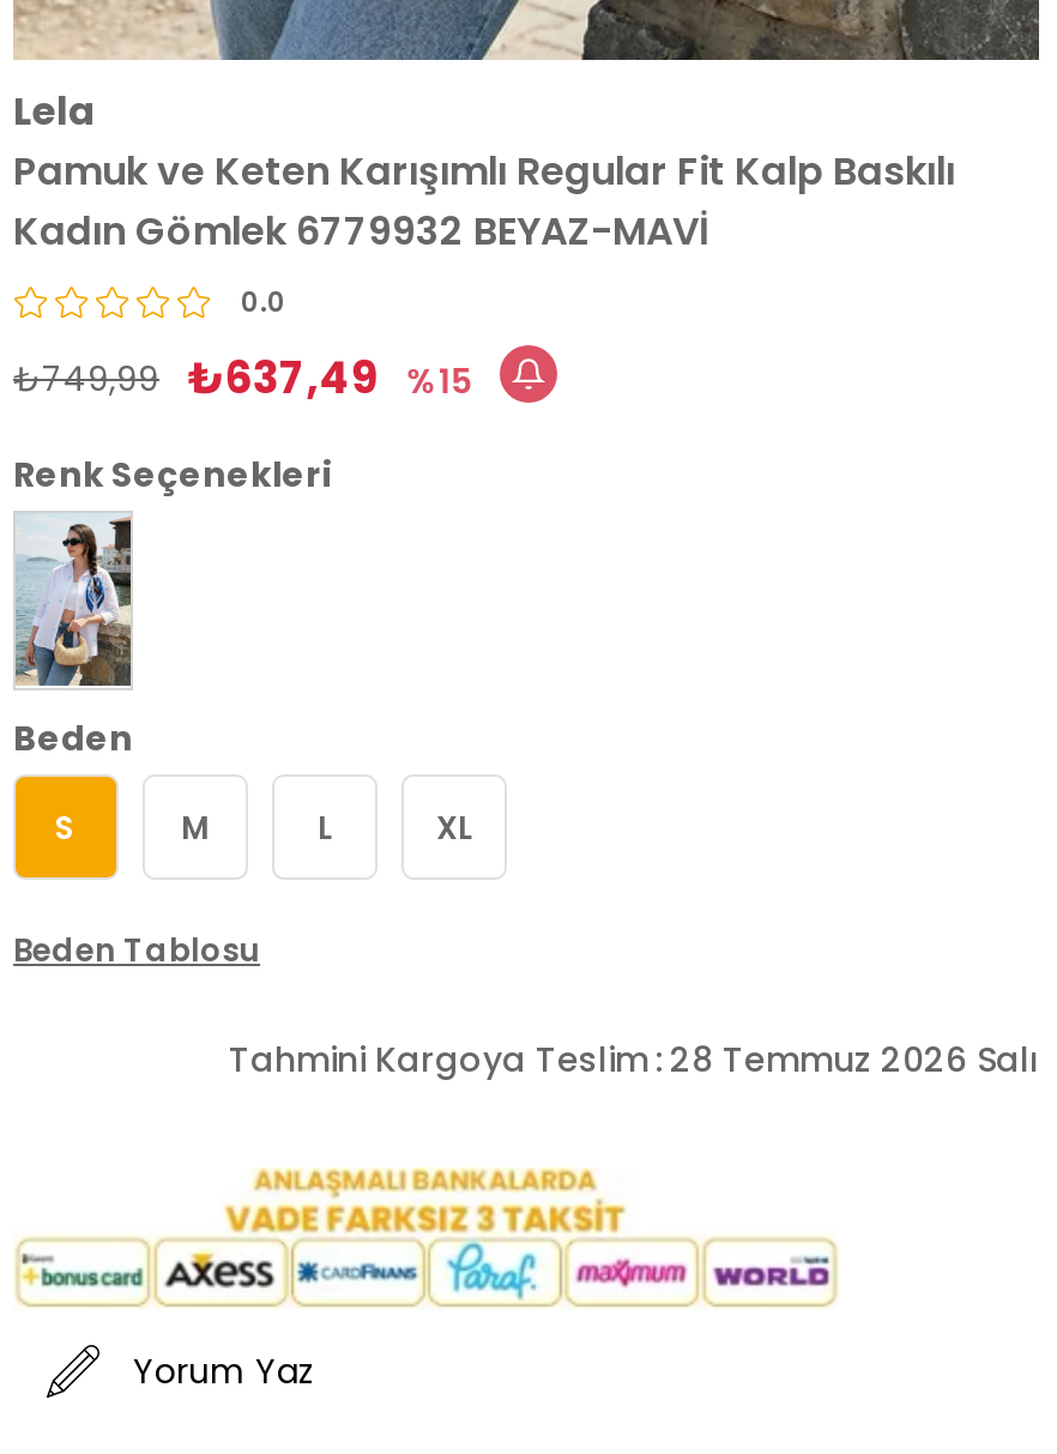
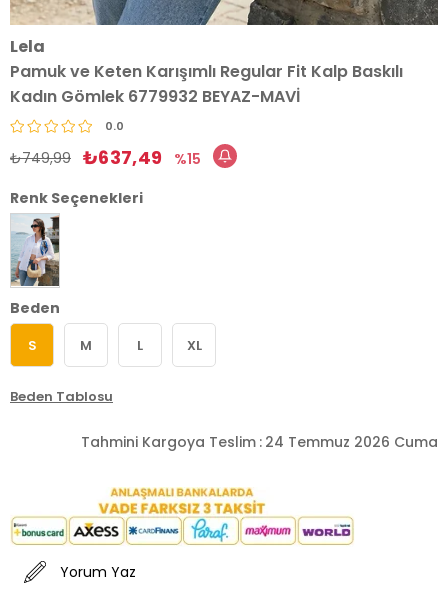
[229,1036,1039,1084] Tahmini Kargoya Teslim : 28 Temmuz 2026 Salı -> [81,432,438,452] Tahmini Kargoya Teslim : 24 Temmuz 2026 Cuma

